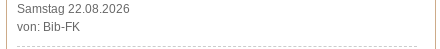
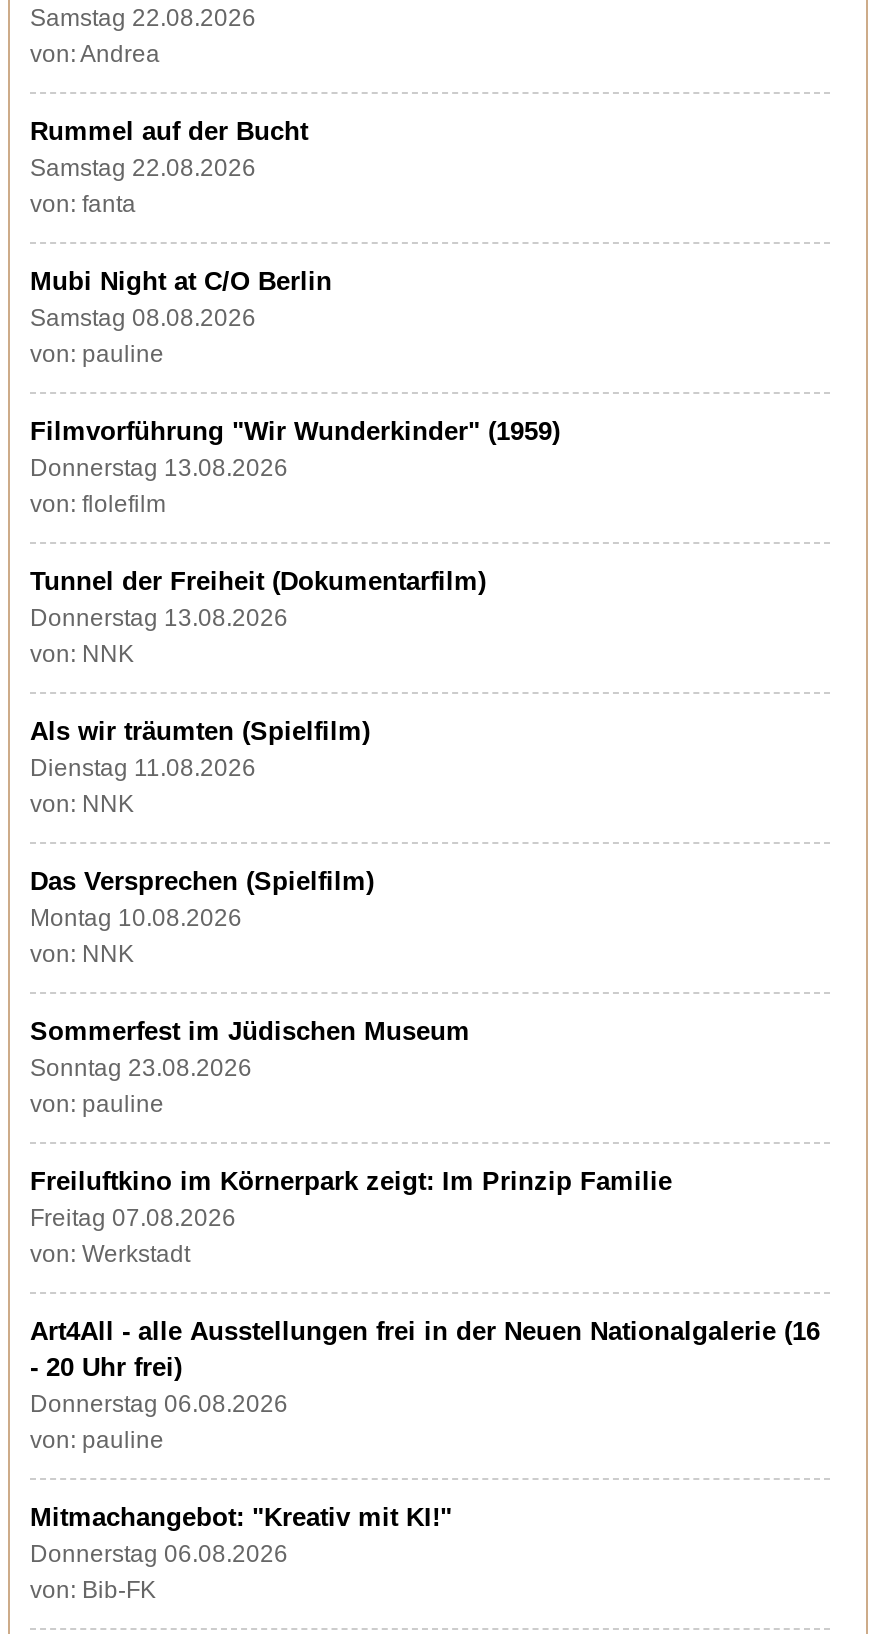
none -> [30,40,820,1568] von: Andrea | Rummel auf der Bucht | Samstag 22.08.2026 | von: fanta | Mubi Night at C/O Berlin | Samstag 08.08.2026 | von: pauline | Filmvorführung "Wir Wunderkinder" (1959) | Donnerstag 13.08.2026 | von: flolefilm | Tunnel der Freiheit (Dokumentarfilm) | Donnerstag 13.08.2026 | von: NNK | Als wir träumten (Spielfilm) | Dienstag 11.08.2026 | von: NNK | Das Versprechen (Spielfilm) | Montag 10.08.2026 | von: NNK | Sommerfest im Jüdischen Museum | Sonntag 23.08.2026 | von: pauline | Freiluftkino im Körnerpark zeigt: Im Prinzip Familie | Freitag 07.08.2026 | von: Werkstadt | Art4All - alle Ausstellungen frei in der Neuen Nationalgalerie (16 | - 20 Uhr frei) | Donnerstag 06.08.2026 | von: pauline | Mitmachangebot: "Kreativ mit KI!" | Donnerstag 06.08.2026

